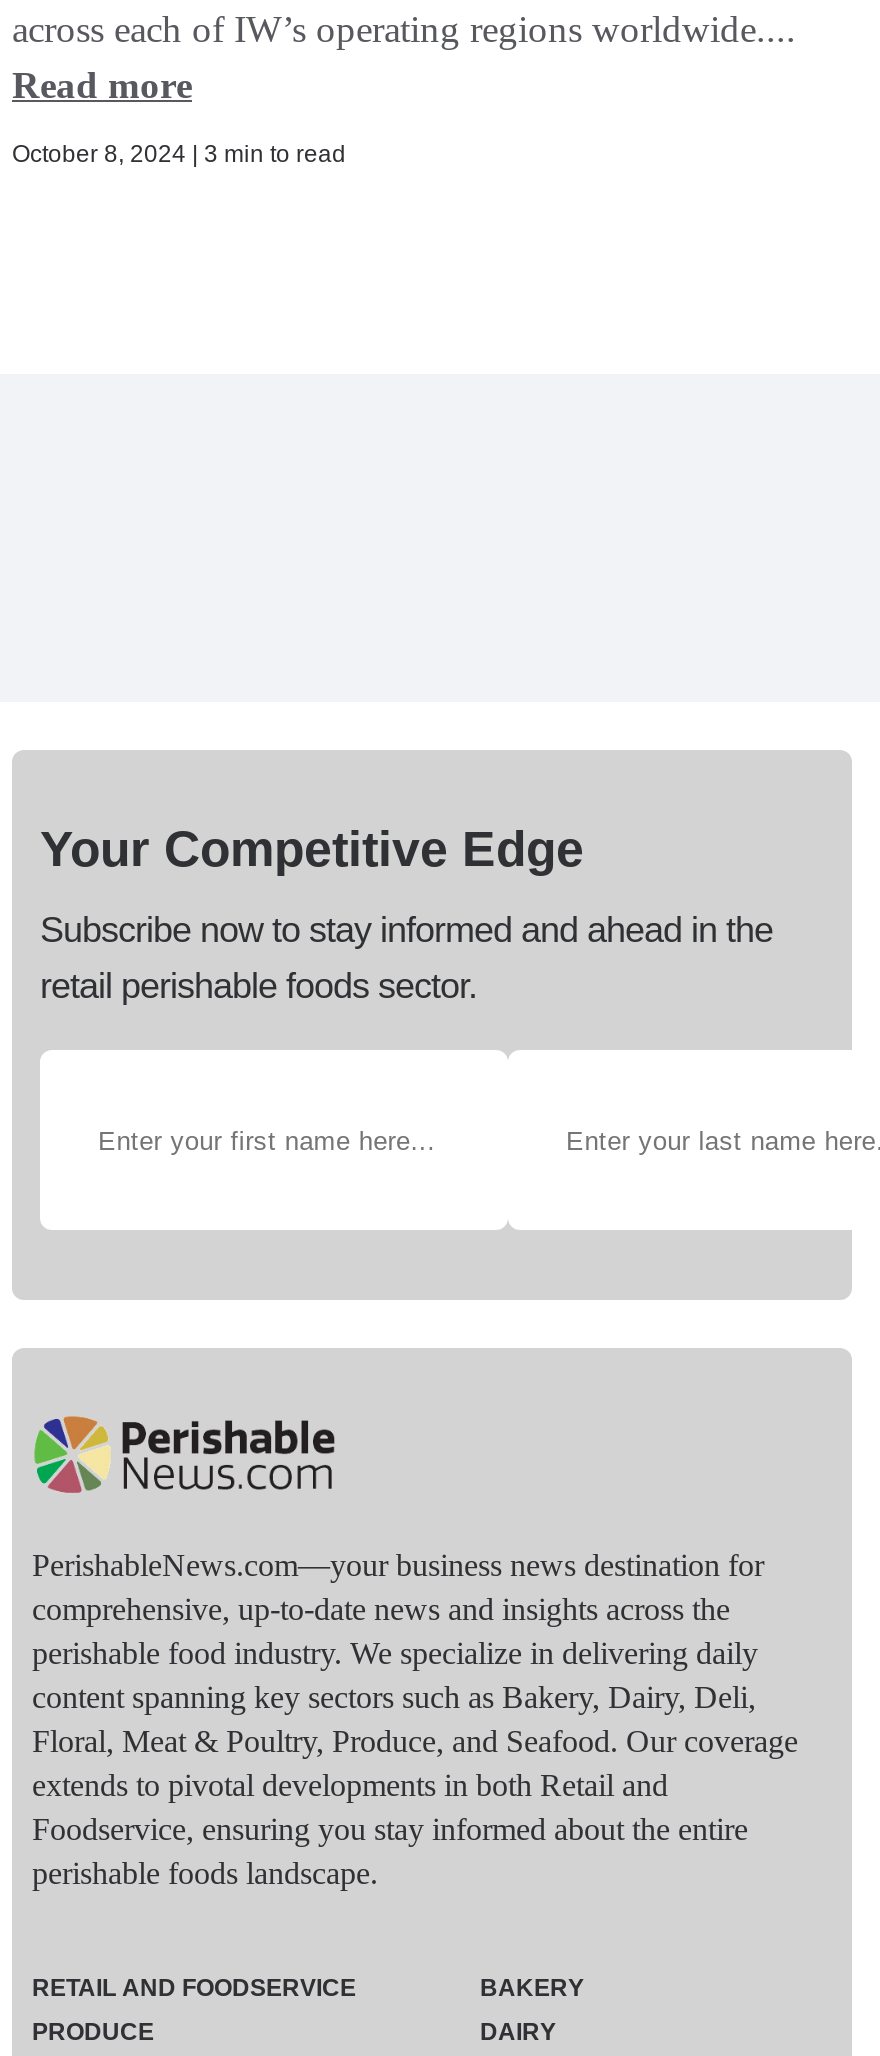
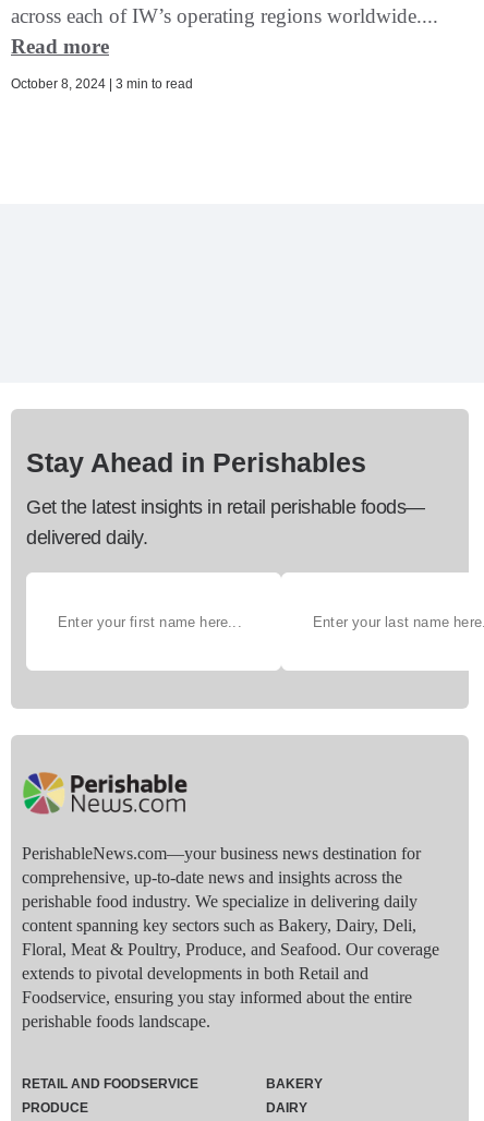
[40,820,584,876] Your Competitive Edge -> [26,447,366,478] Stay Ahead in Perishables
[40,910,773,1006] Subscribe now to stay informed and ahead in the | retail perishable foods sector. -> [26,496,425,549] Get the latest insights in retail perishable foods— | delivered daily.

